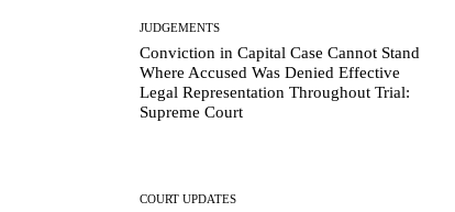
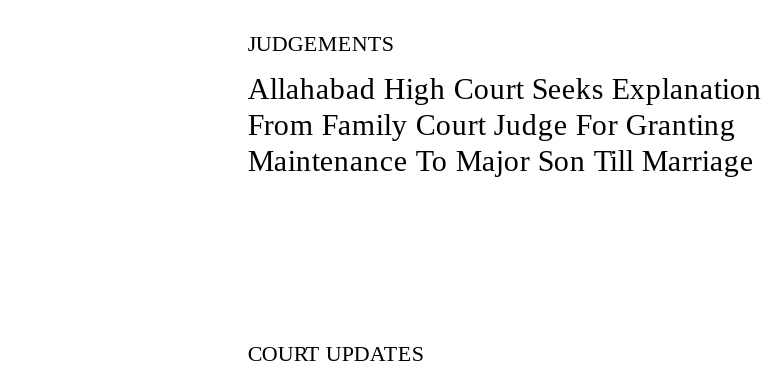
[140,44,420,121] Conviction in Capital Case Cannot Stand | Where Accused Was Denied Effective | Legal Representation Throughout Trial: | Supreme Court -> [248,72,762,176] Allahabad High Court Seeks Explanation | From Family Court Judge For Granting | Maintenance To Major Son Till Marriage

